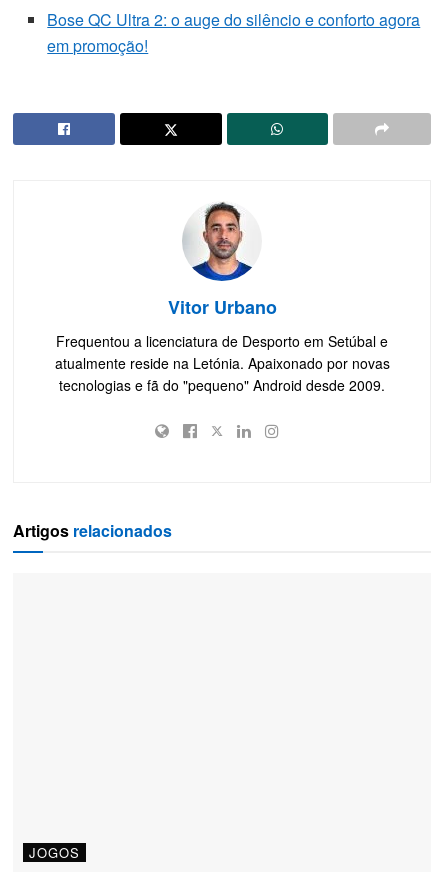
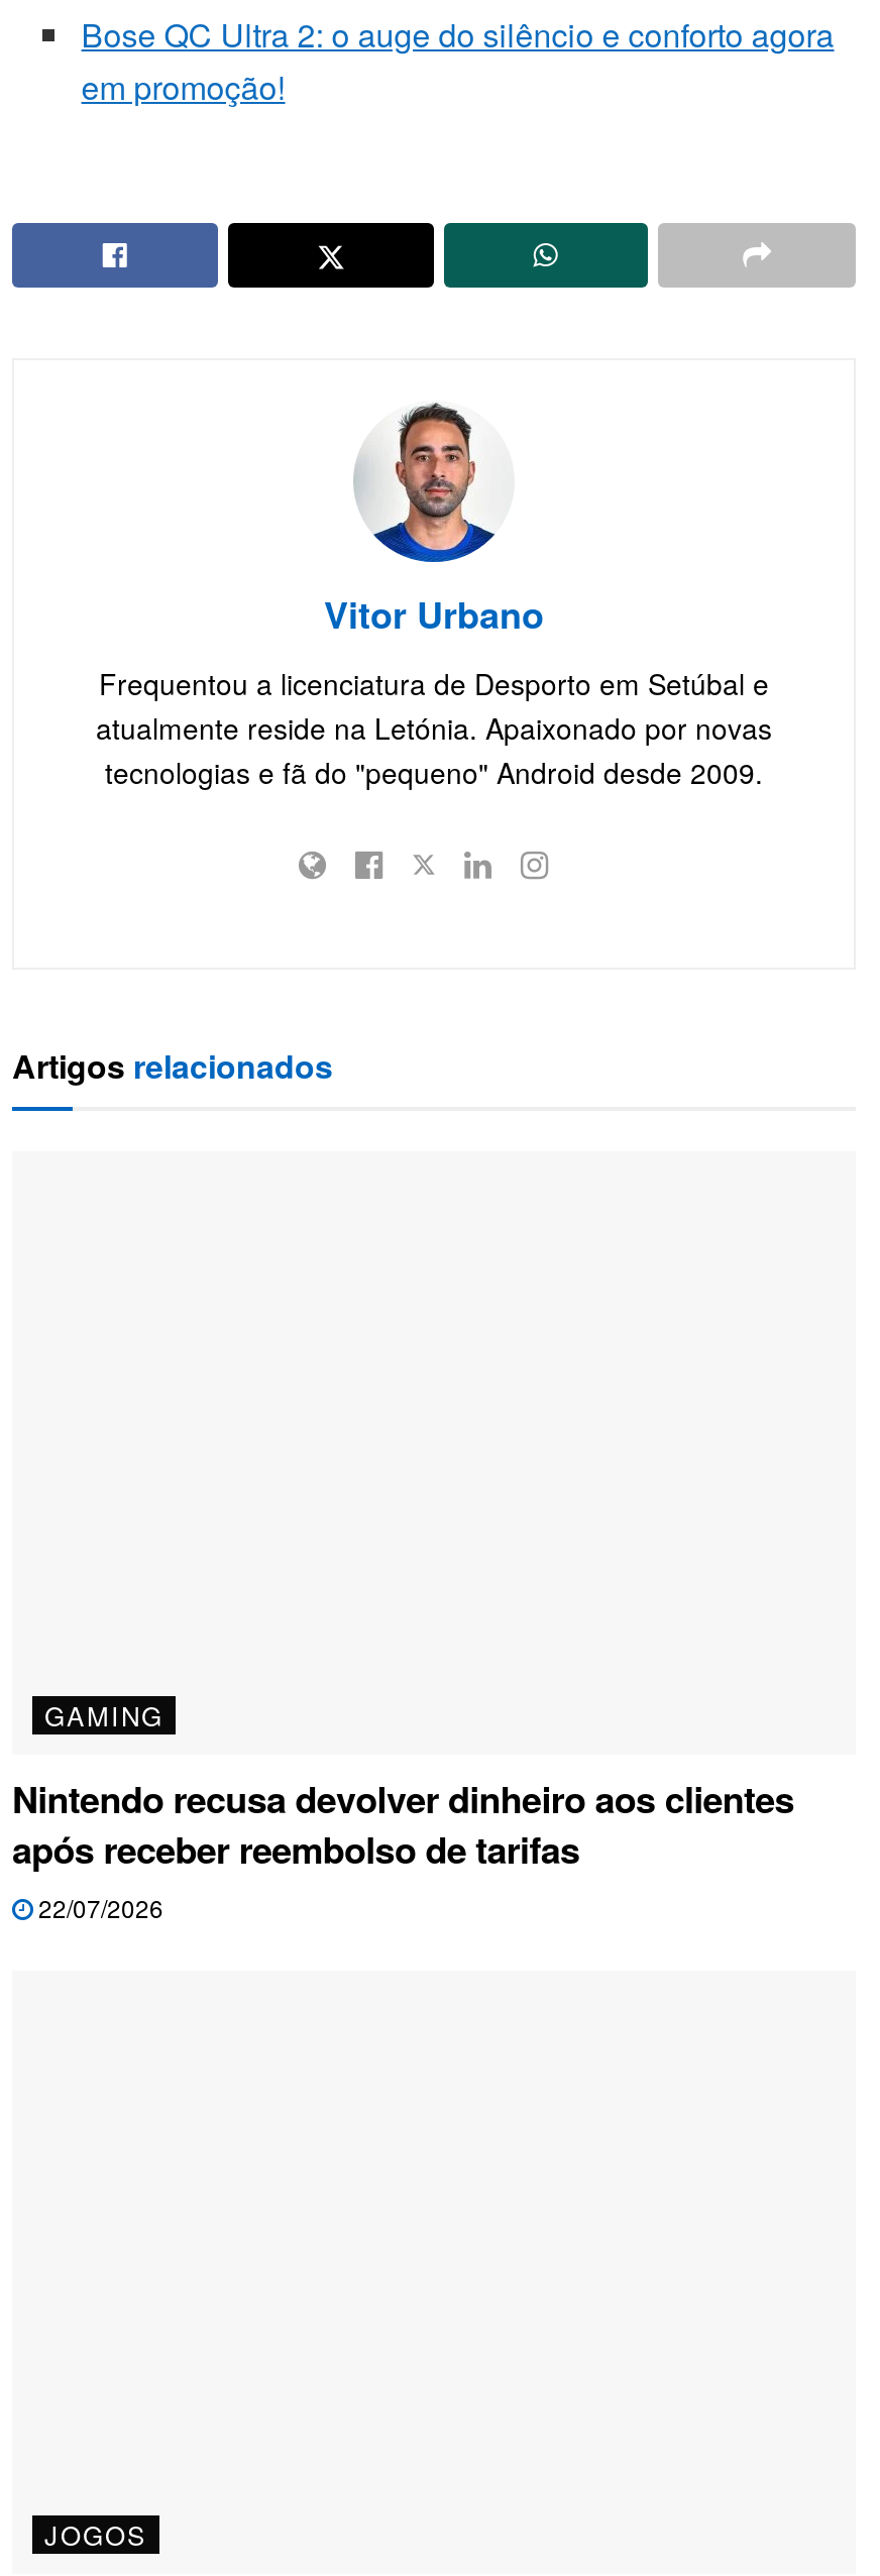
none -> [12,1697,794,1925] GAMING | Nintendo recusa devolver dinheiro aos clientes | após receber reembolso de tarifas | 22/07/2026

